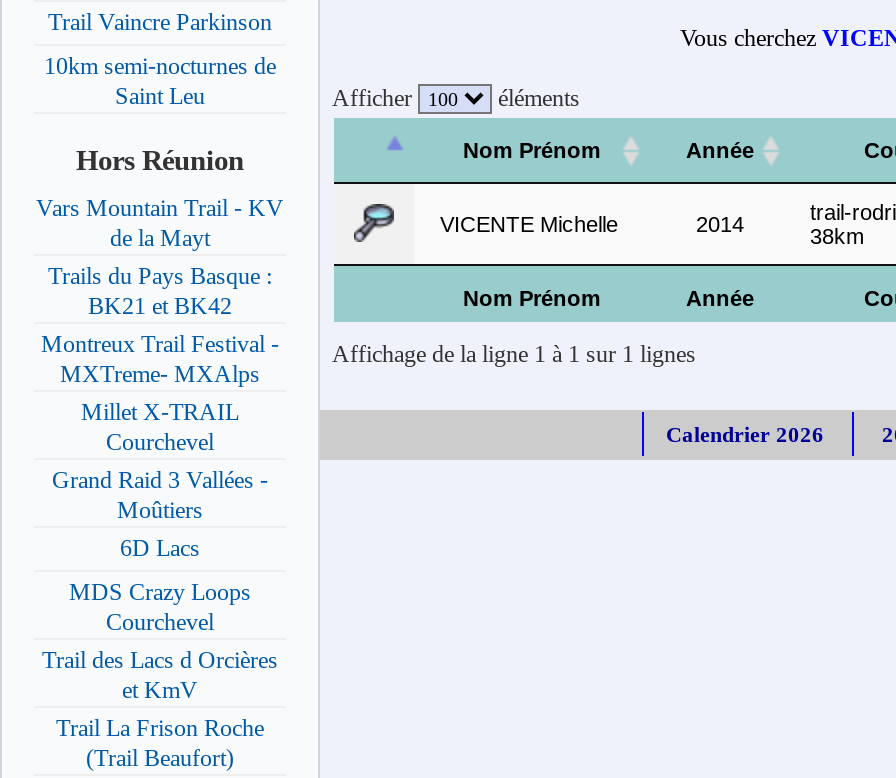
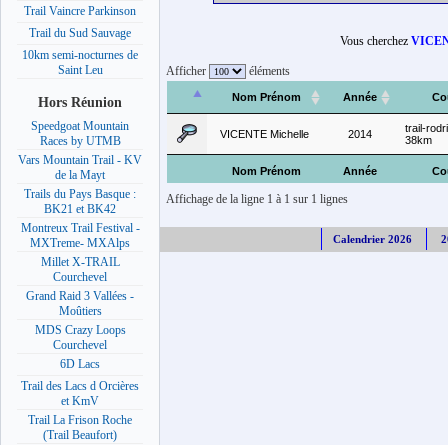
none -> [29,26,131,40] Trail du Sud Sauvage
none -> [31,119,129,146] Speedgoat Mountain | Races by UTMB
[120,535,200,563] 6D Lacs -> none
none -> [60,357,100,371] 6D Lacs

